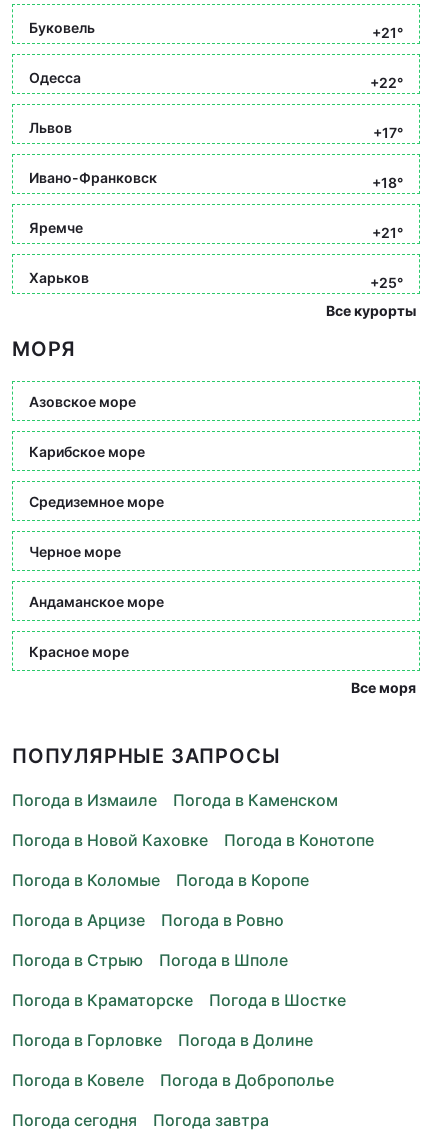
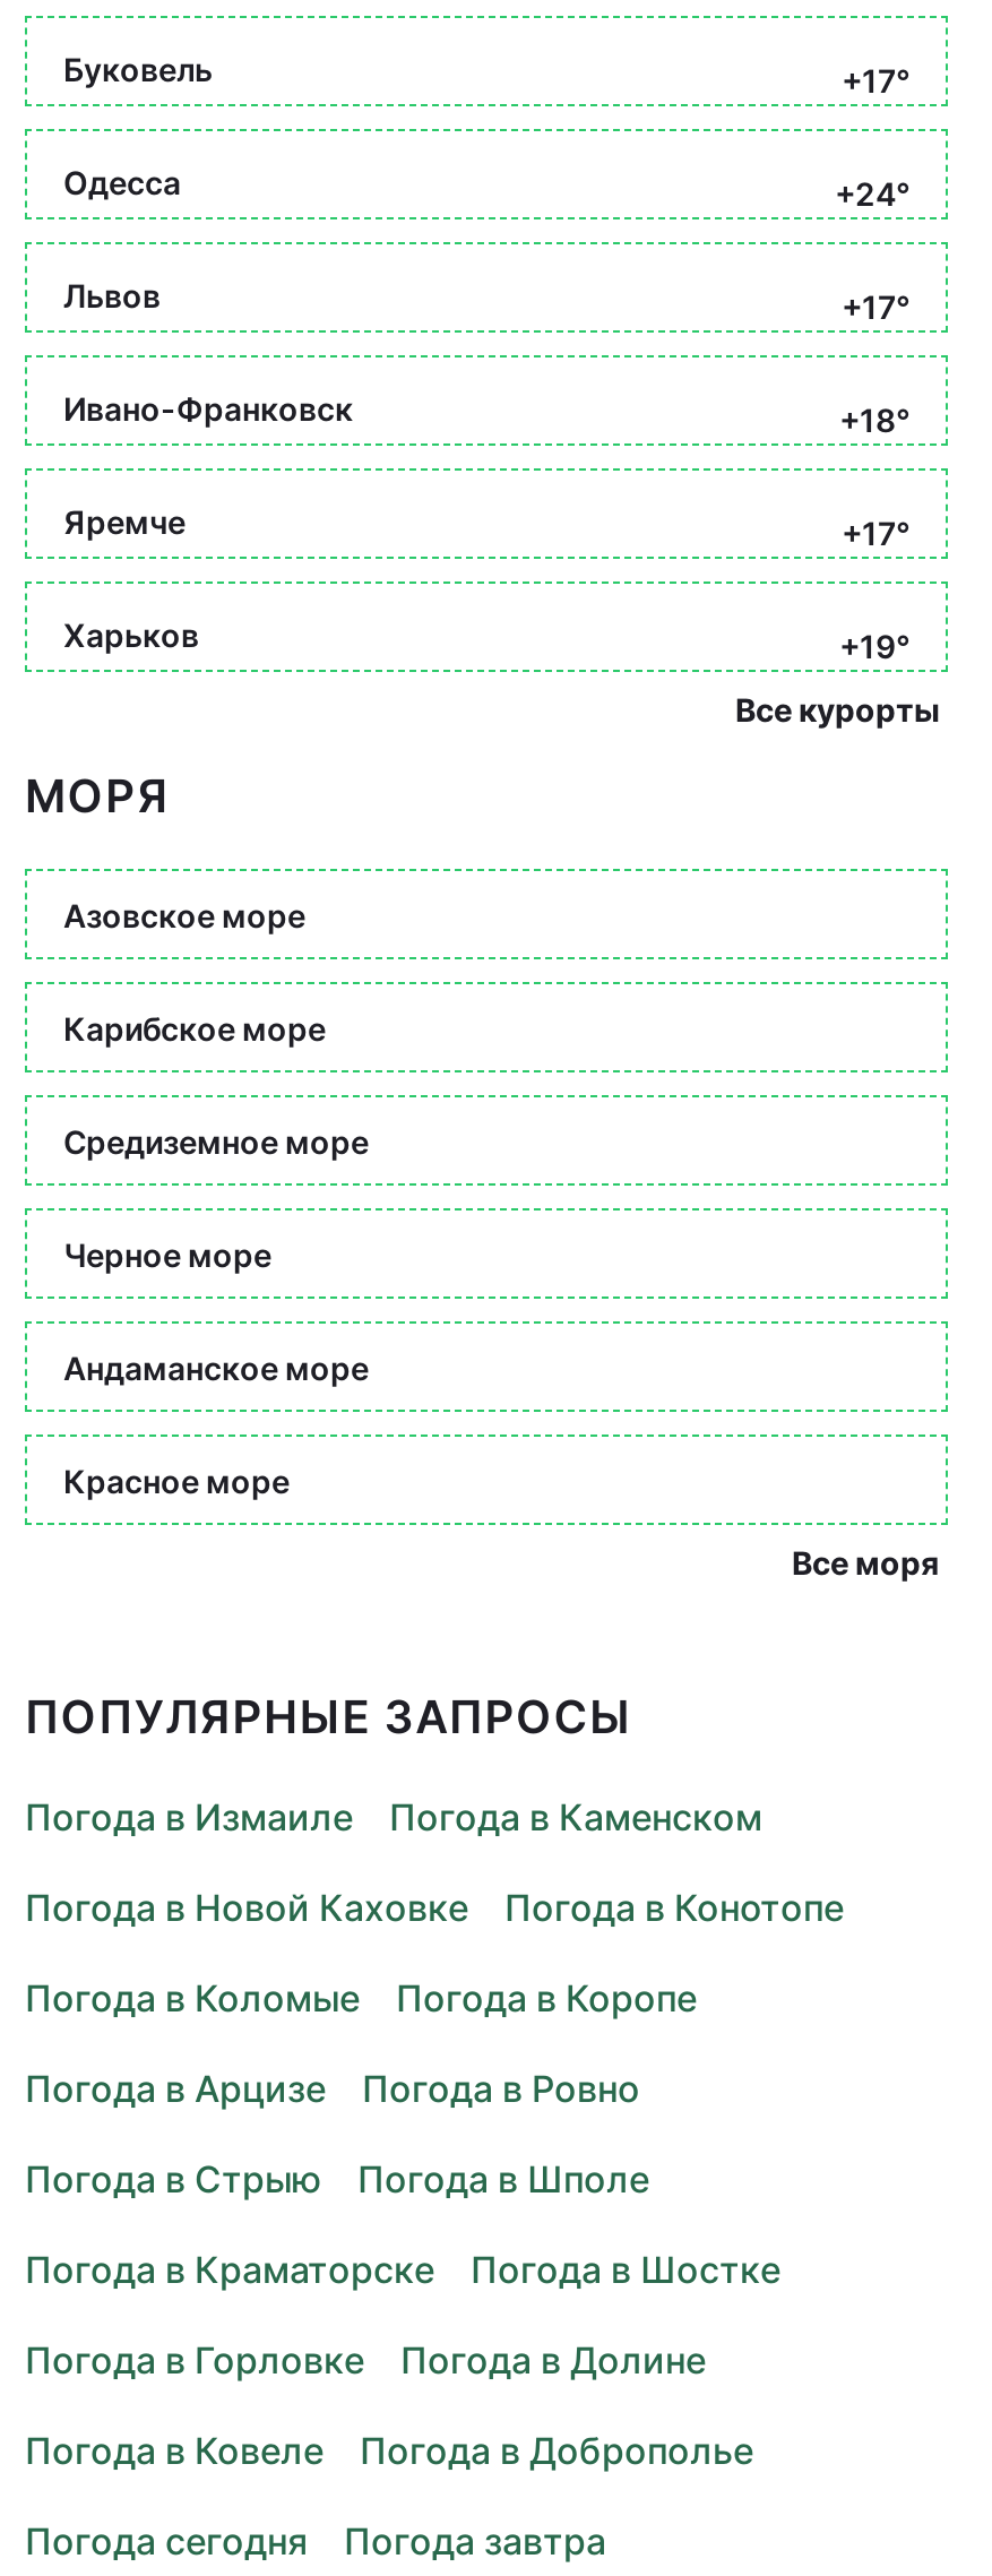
[372,24,403,41] +21° -> [842,61,909,100] +17°
[370,74,403,91] +22° -> [835,174,909,213] +24°
[372,224,403,241] +21° -> [842,514,909,552] +17°
[370,274,403,291] +25° -> [839,627,909,665] +19°

